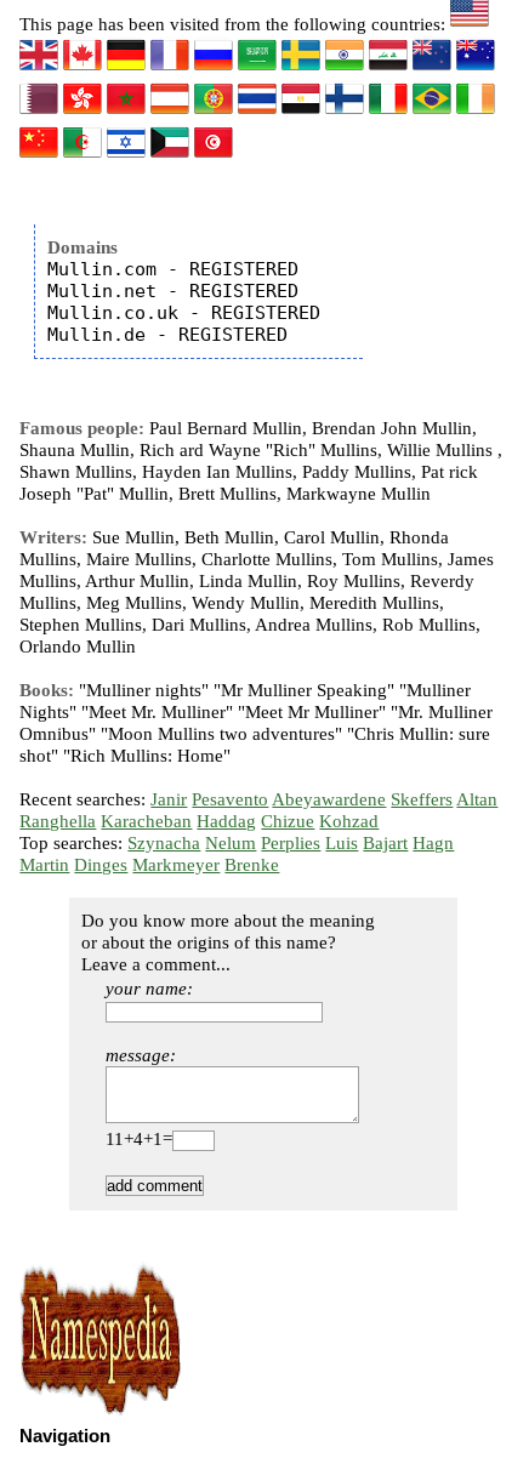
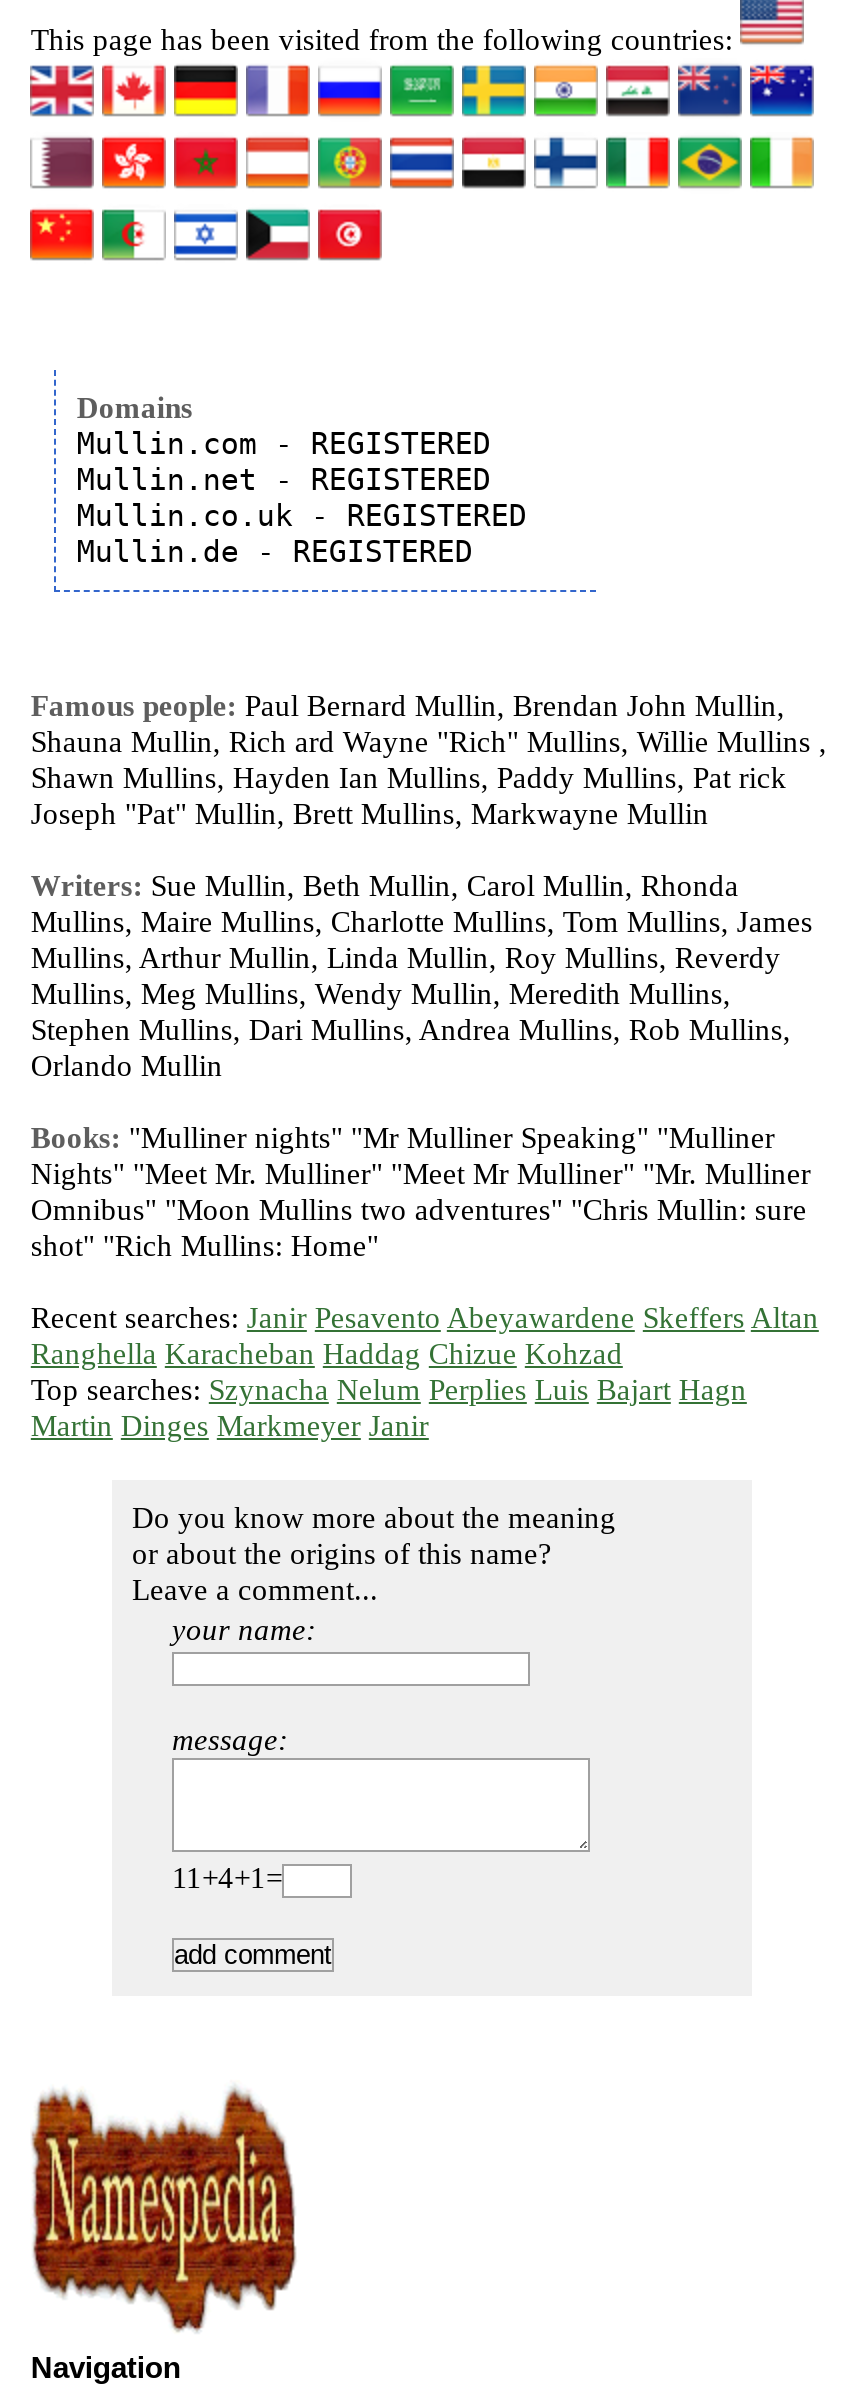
[20,855,280,875] Martin Dinges Markmeyer Brenke -> [31,1410,429,1442] Martin Dinges Markmeyer Janir

